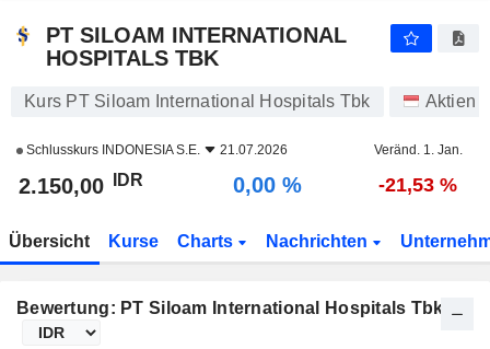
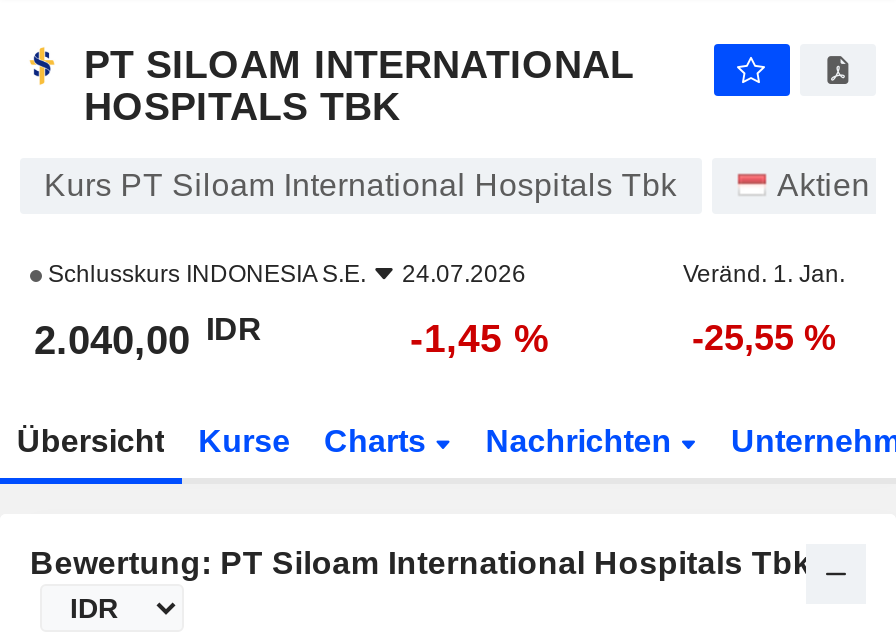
[23,142,288,158] Schlusskurs INDONESIA S.E. 21.07.2026 -> [42,260,526,288] Schlusskurs INDONESIA S.E. 24.07.2026
[19,170,143,198] 2.150,00 IDR -> [34,311,262,362] 2.040,00 IDR
[233,173,302,197] 0,00 % -> [410,316,550,360] -1,45 %
[378,174,457,196] -21,53 % -> [692,318,836,358] -25,55 %

